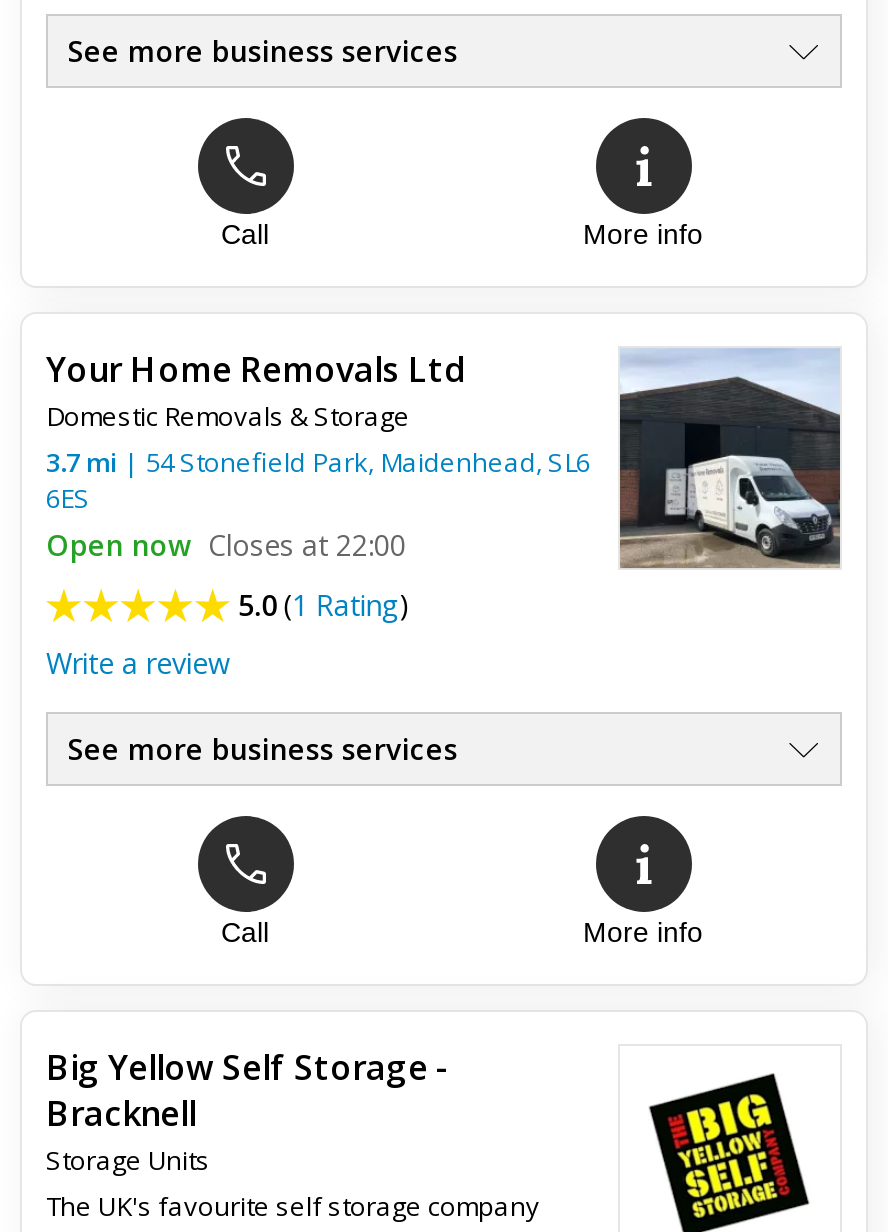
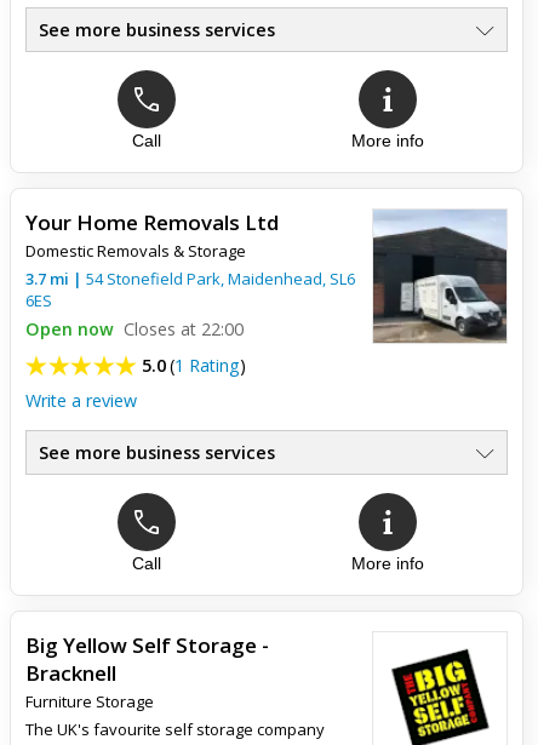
[46,1142,210,1178] Storage Units -> [25,691,154,712] Furniture Storage

